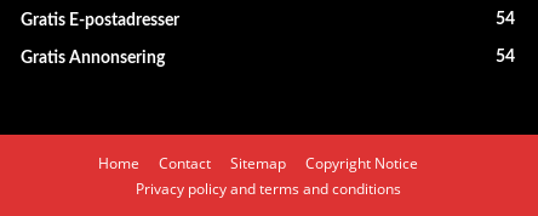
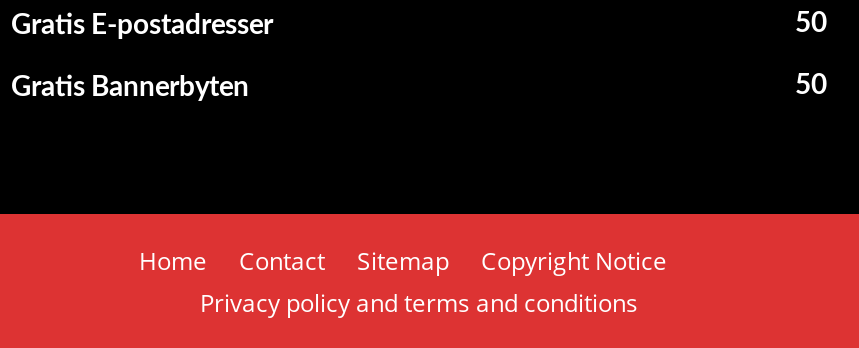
[496,11,515,28] 54 -> [795,10,827,38] 50
[21,50,165,67] Gratis Annonsering -> [11,74,249,102] Gratis Bannerbyten
[496,48,515,65] 54 -> [795,72,827,100] 50

